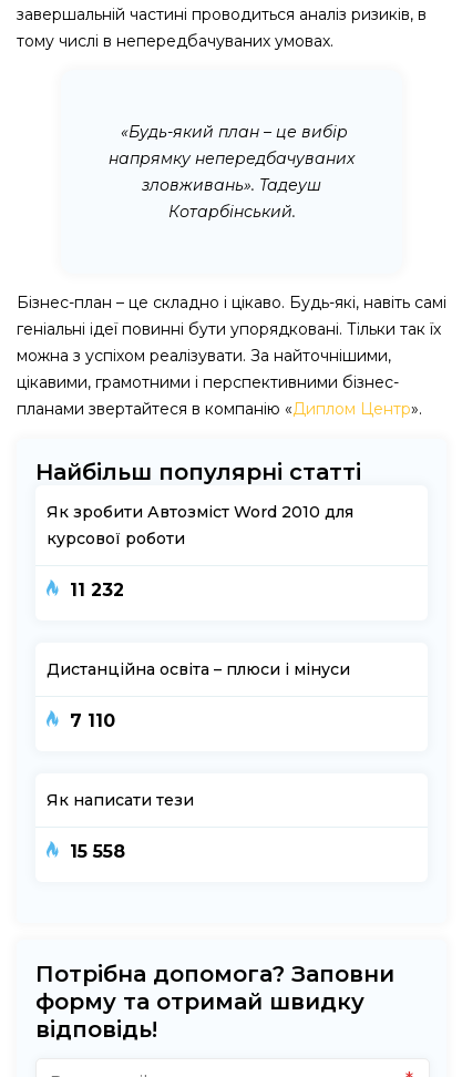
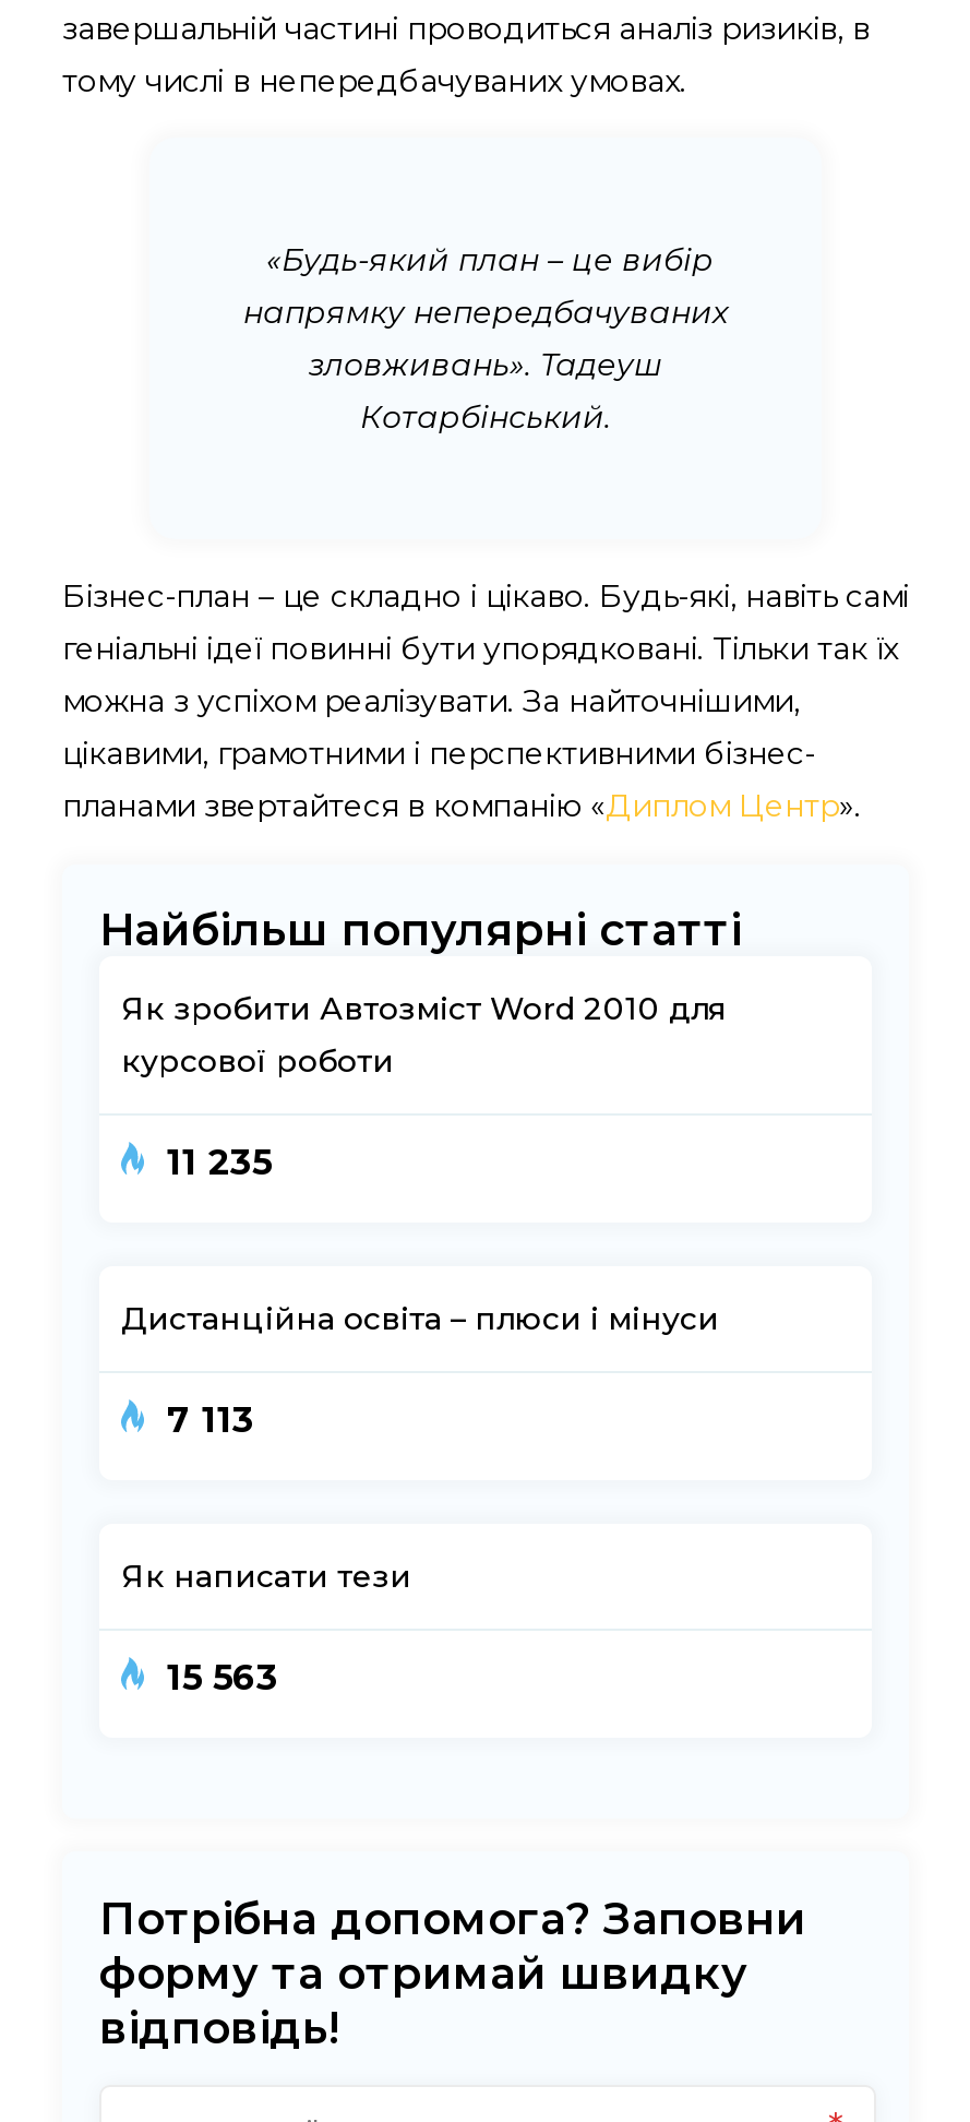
[64,580,124,601] 11 232 -> [156,1143,272,1184] 11 235
[64,711,115,732] 7 110 -> [156,1400,254,1442] 7 113
[64,841,125,862] 15 558 -> [156,1658,278,1699] 15 563

